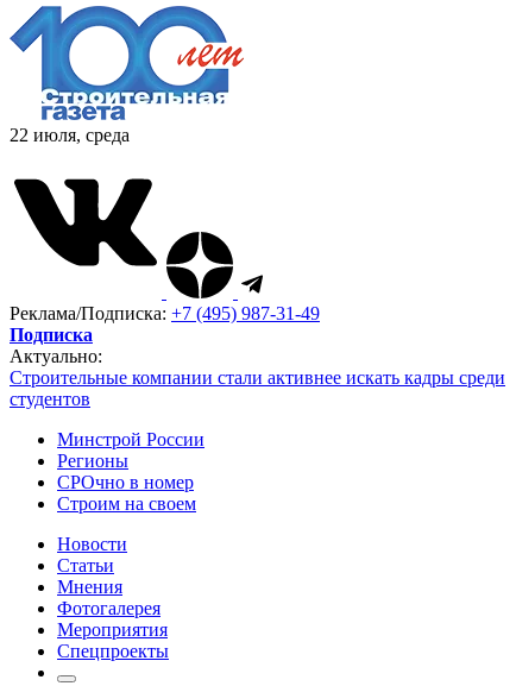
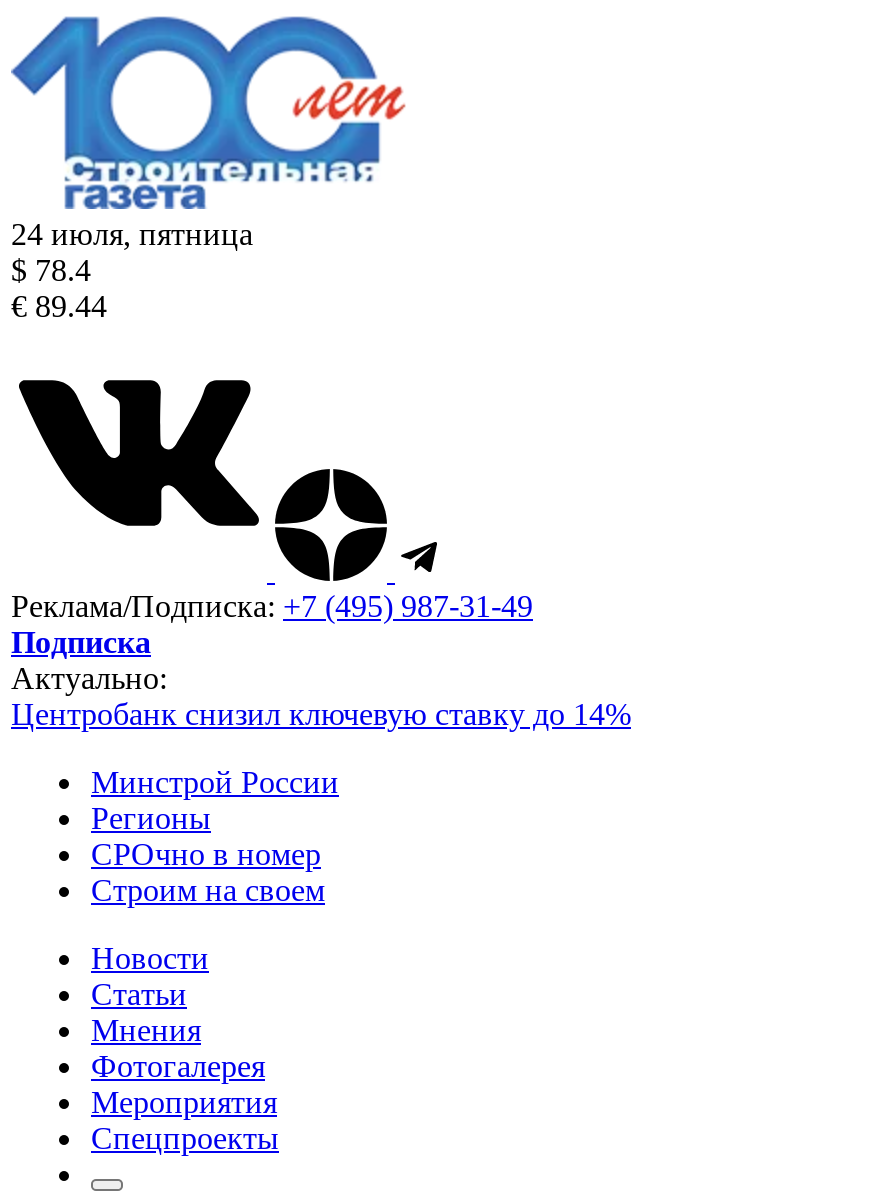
[10,125,130,145] 22 июля, среда -> [11,217,253,323] 24 июля, пятница | $ 78.4 | € 89.44
moved [10,303,320,366] -> [11,589,533,695]: Реклама/Подписка: +7 (495) 987-31-49 | Подписка | Актуально:
[10,367,505,409] Строительные компании стали активнее искать кадры среди | студентов -> [11,697,631,731] Центробанк снизил ключевую ставку до 14%

